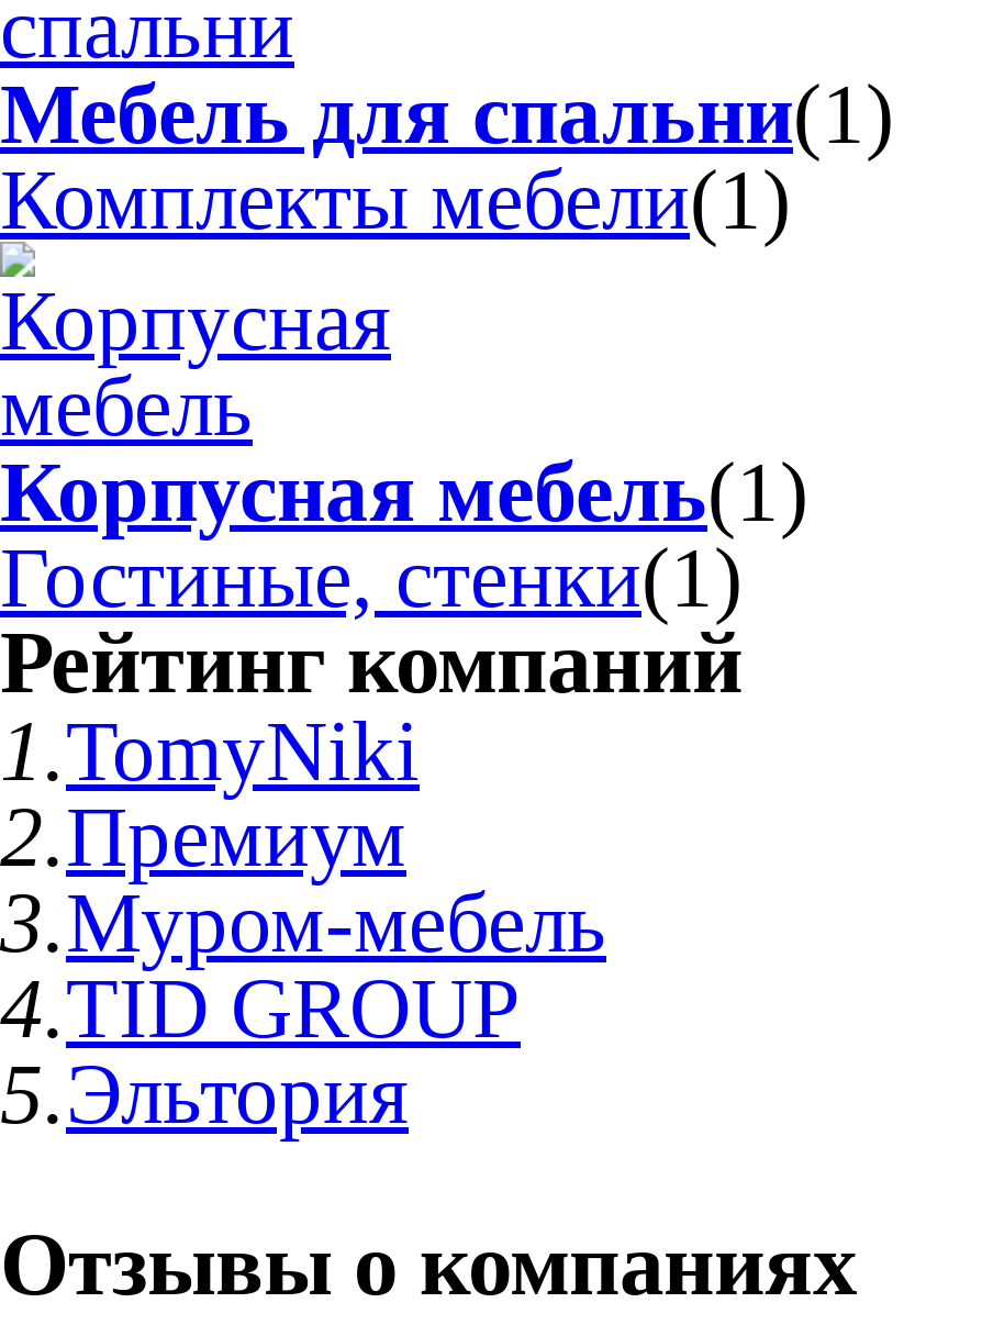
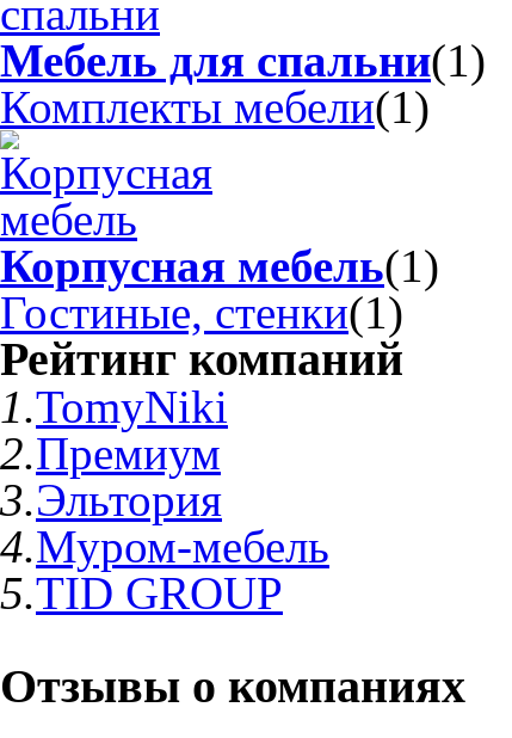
[0,875,606,1140] 3.Муром-мебель | 4.TID GROUP | 5.Эльтория -> [0,474,329,619] 3.Эльтория | 4.Муром-мебель | 5.TID GROUP

